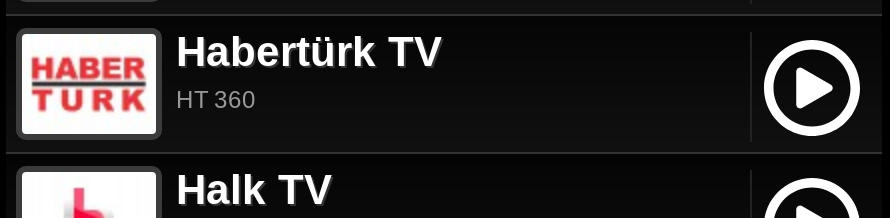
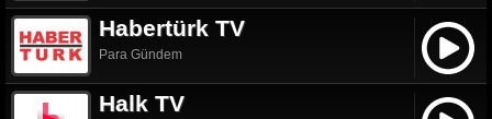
[176,86,256,114] HT 360 -> [99,47,182,62] Para Gündem

